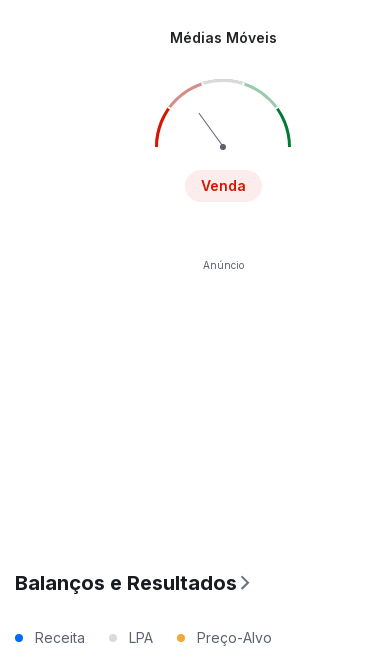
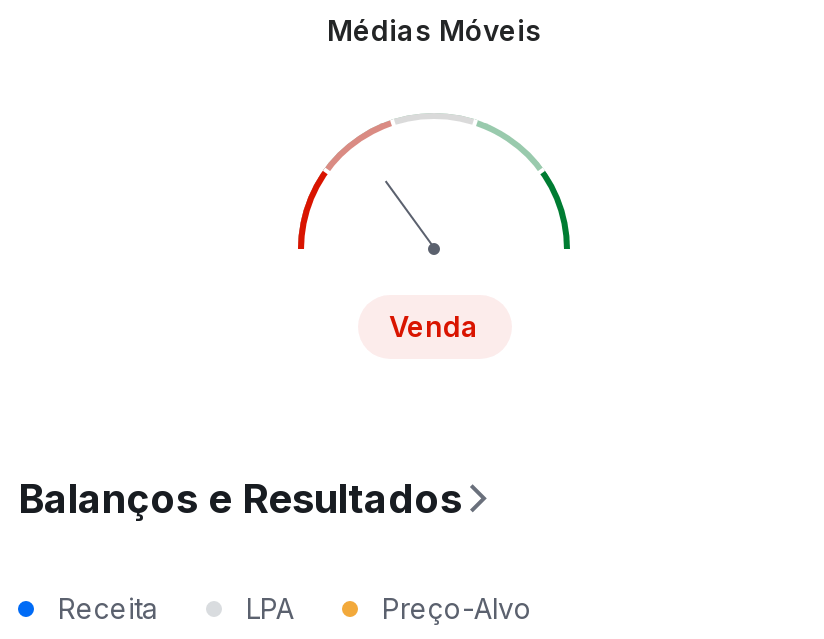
[202,259,243,271] Anúncio -> none

